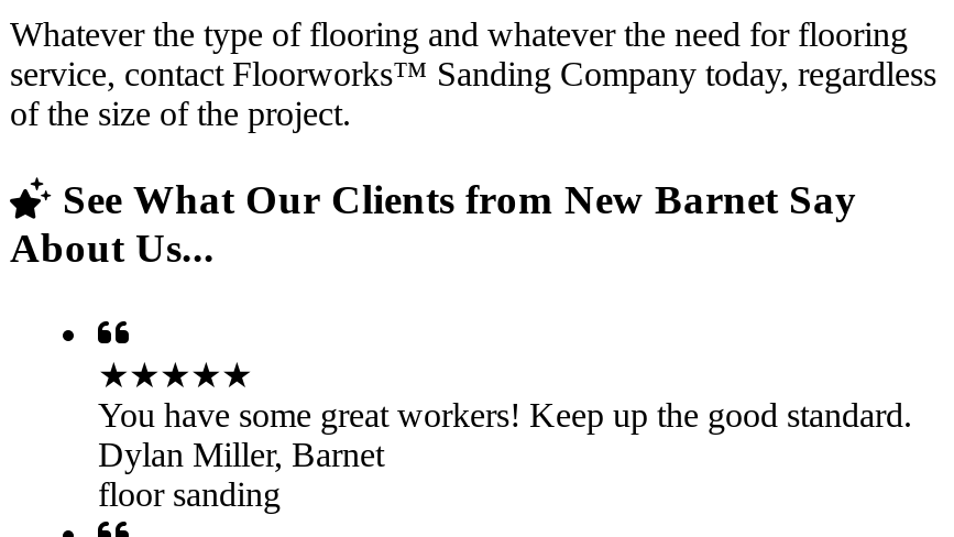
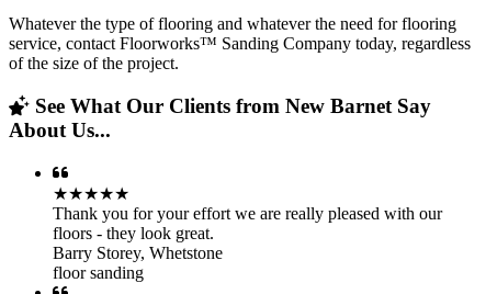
[98,395,912,472] You have some great workers! Keep up the good standard. | Dylan Miller, Barnet -> [53,204,442,262] Thank you for your effort we are really pleased with our | floors - they look great. | Barry Storey, Whetstone

